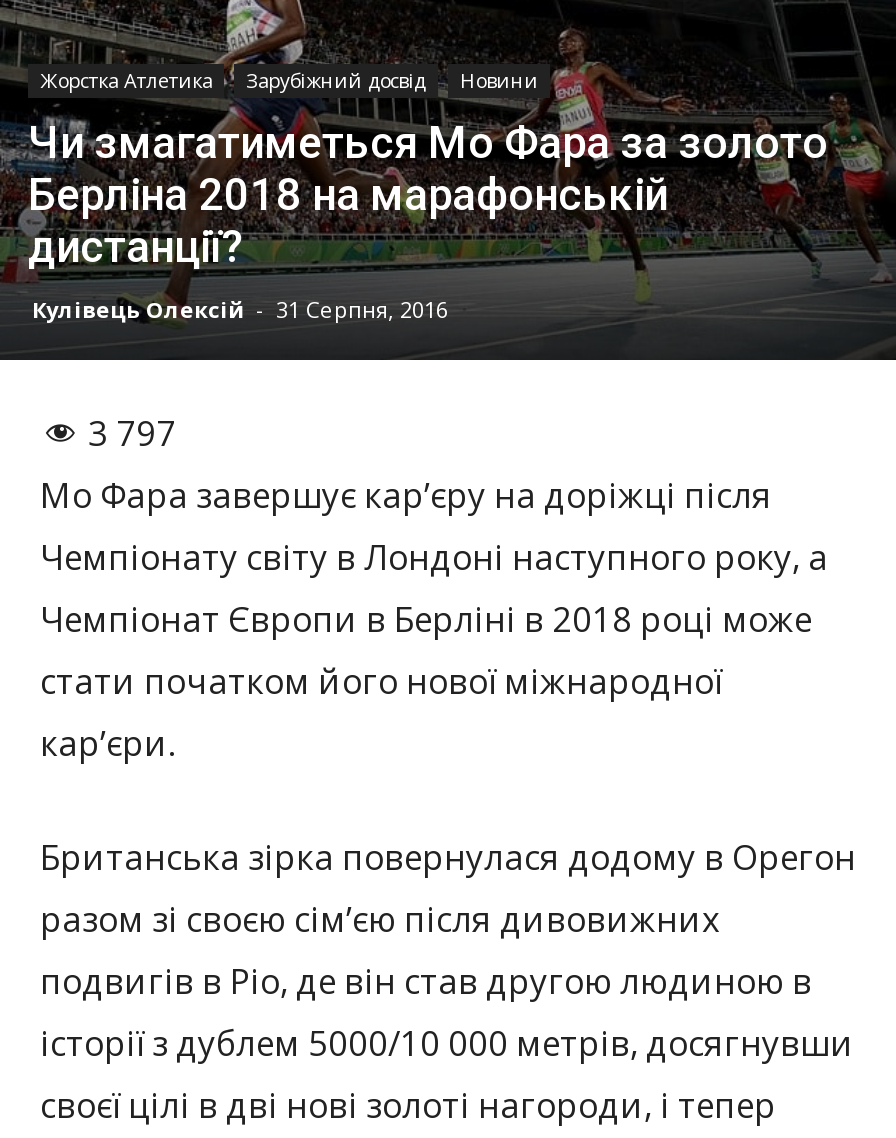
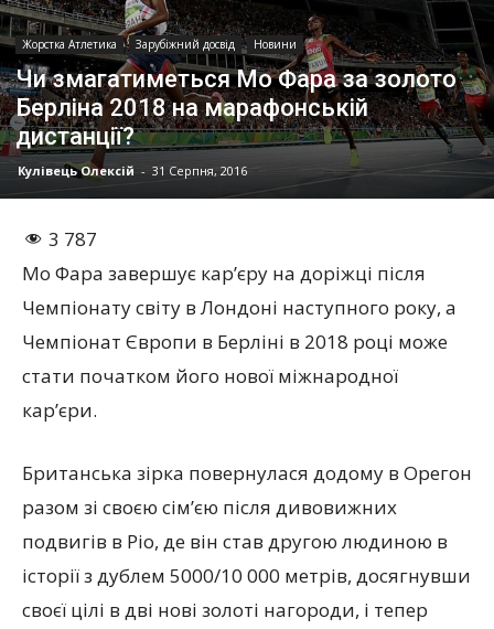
[88,410,176,456] 3 797 -> [49,226,97,252] 3 787

